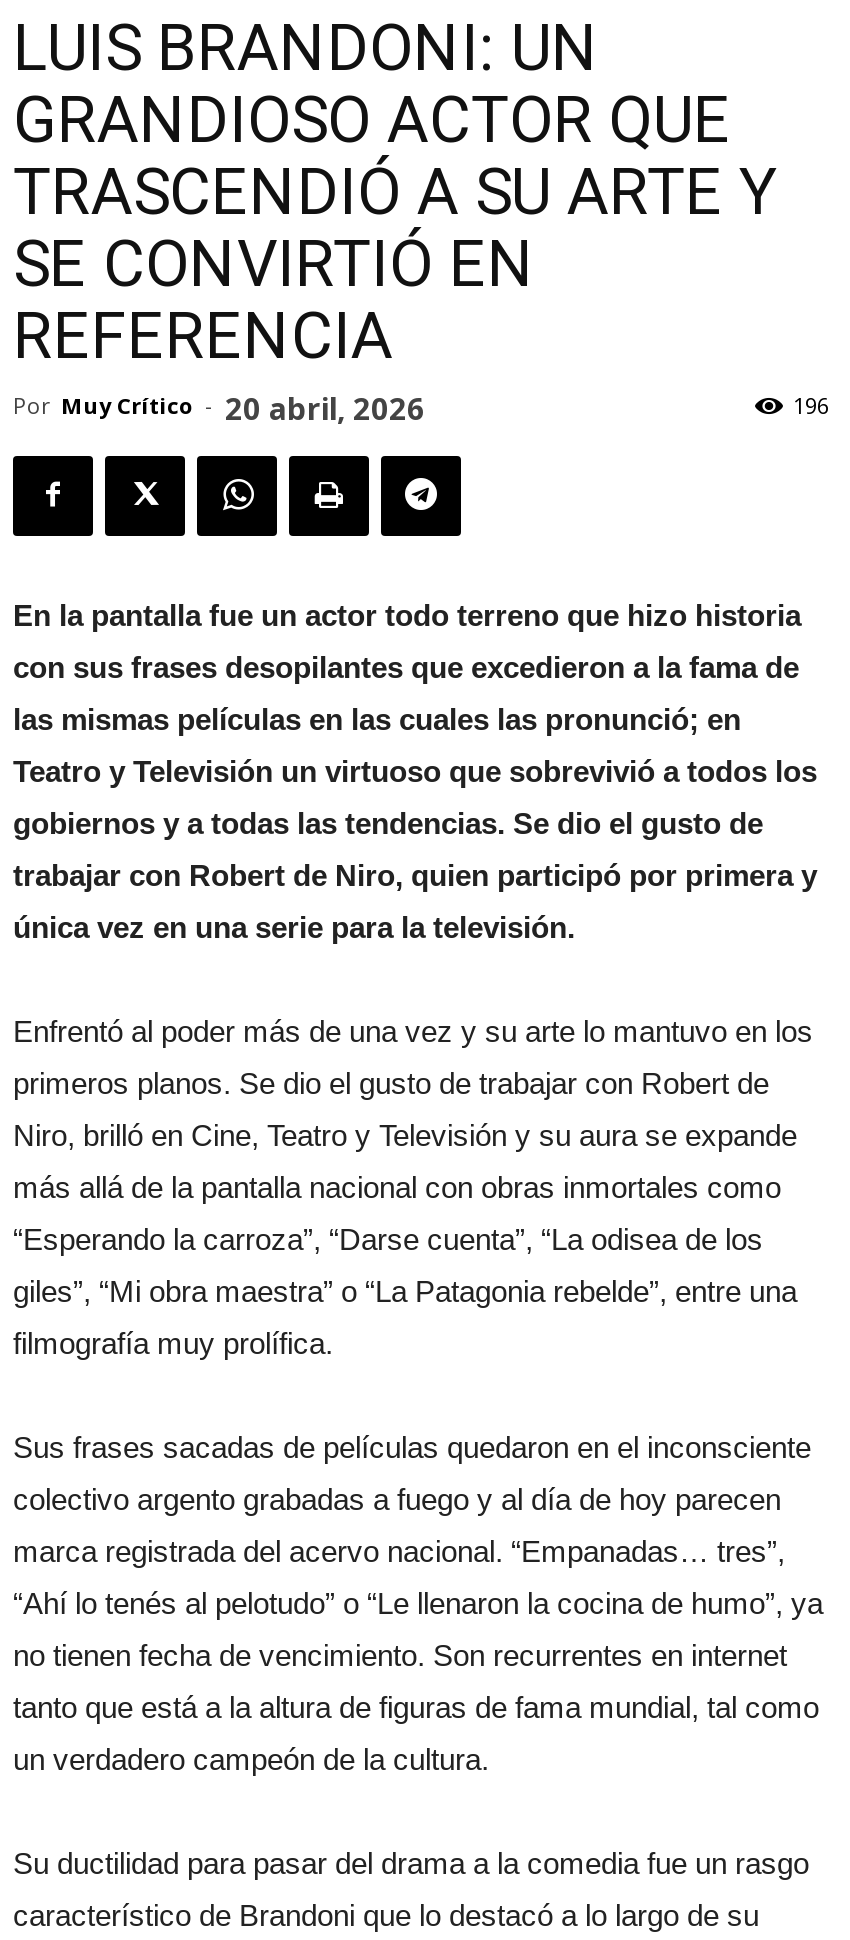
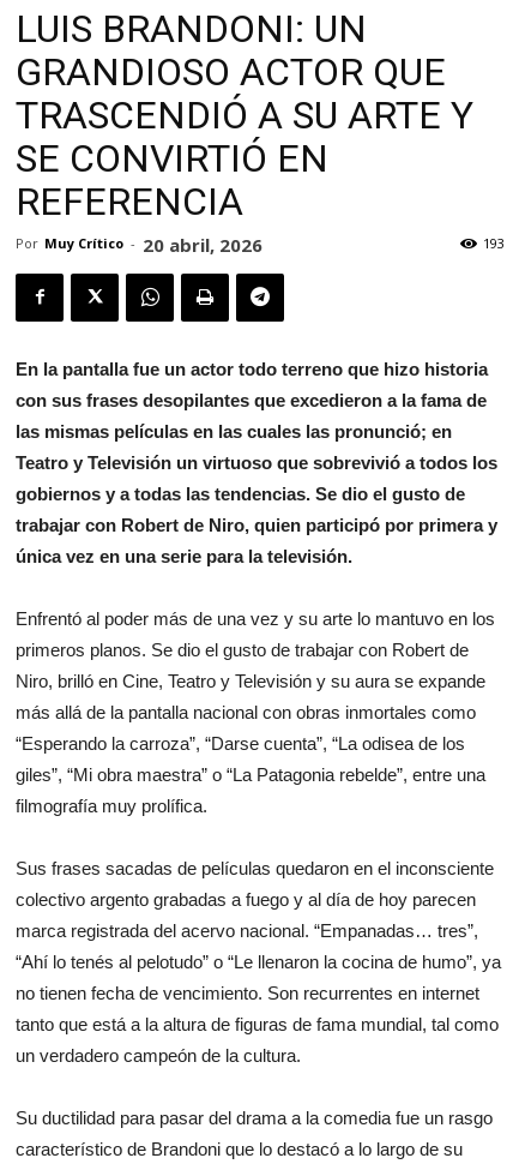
[793,389,829,419] 196 -> [483,233,505,251] 193

